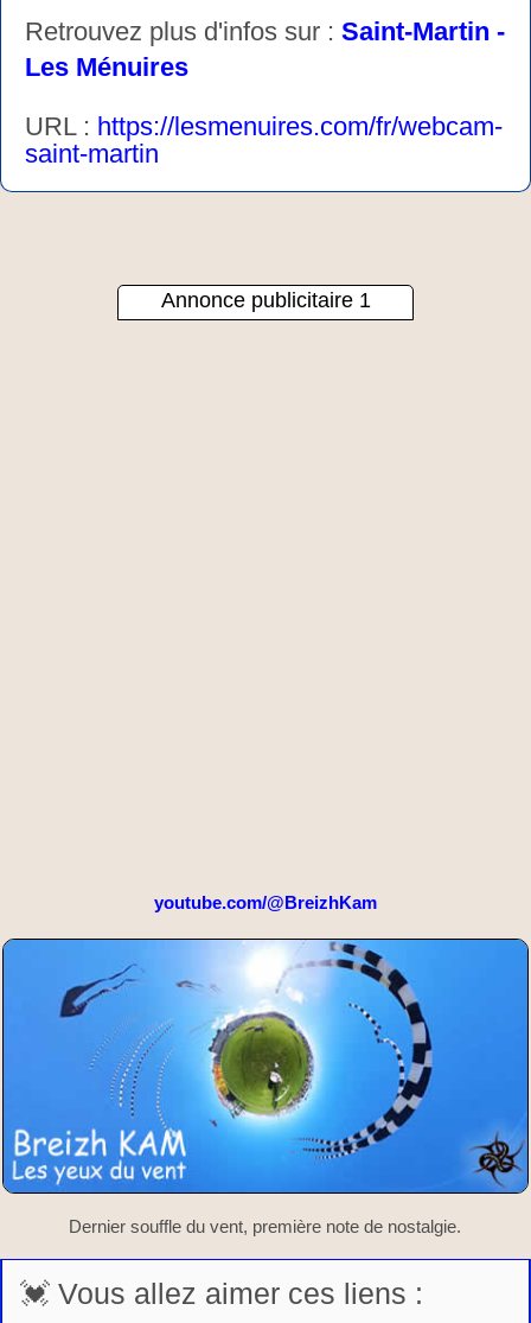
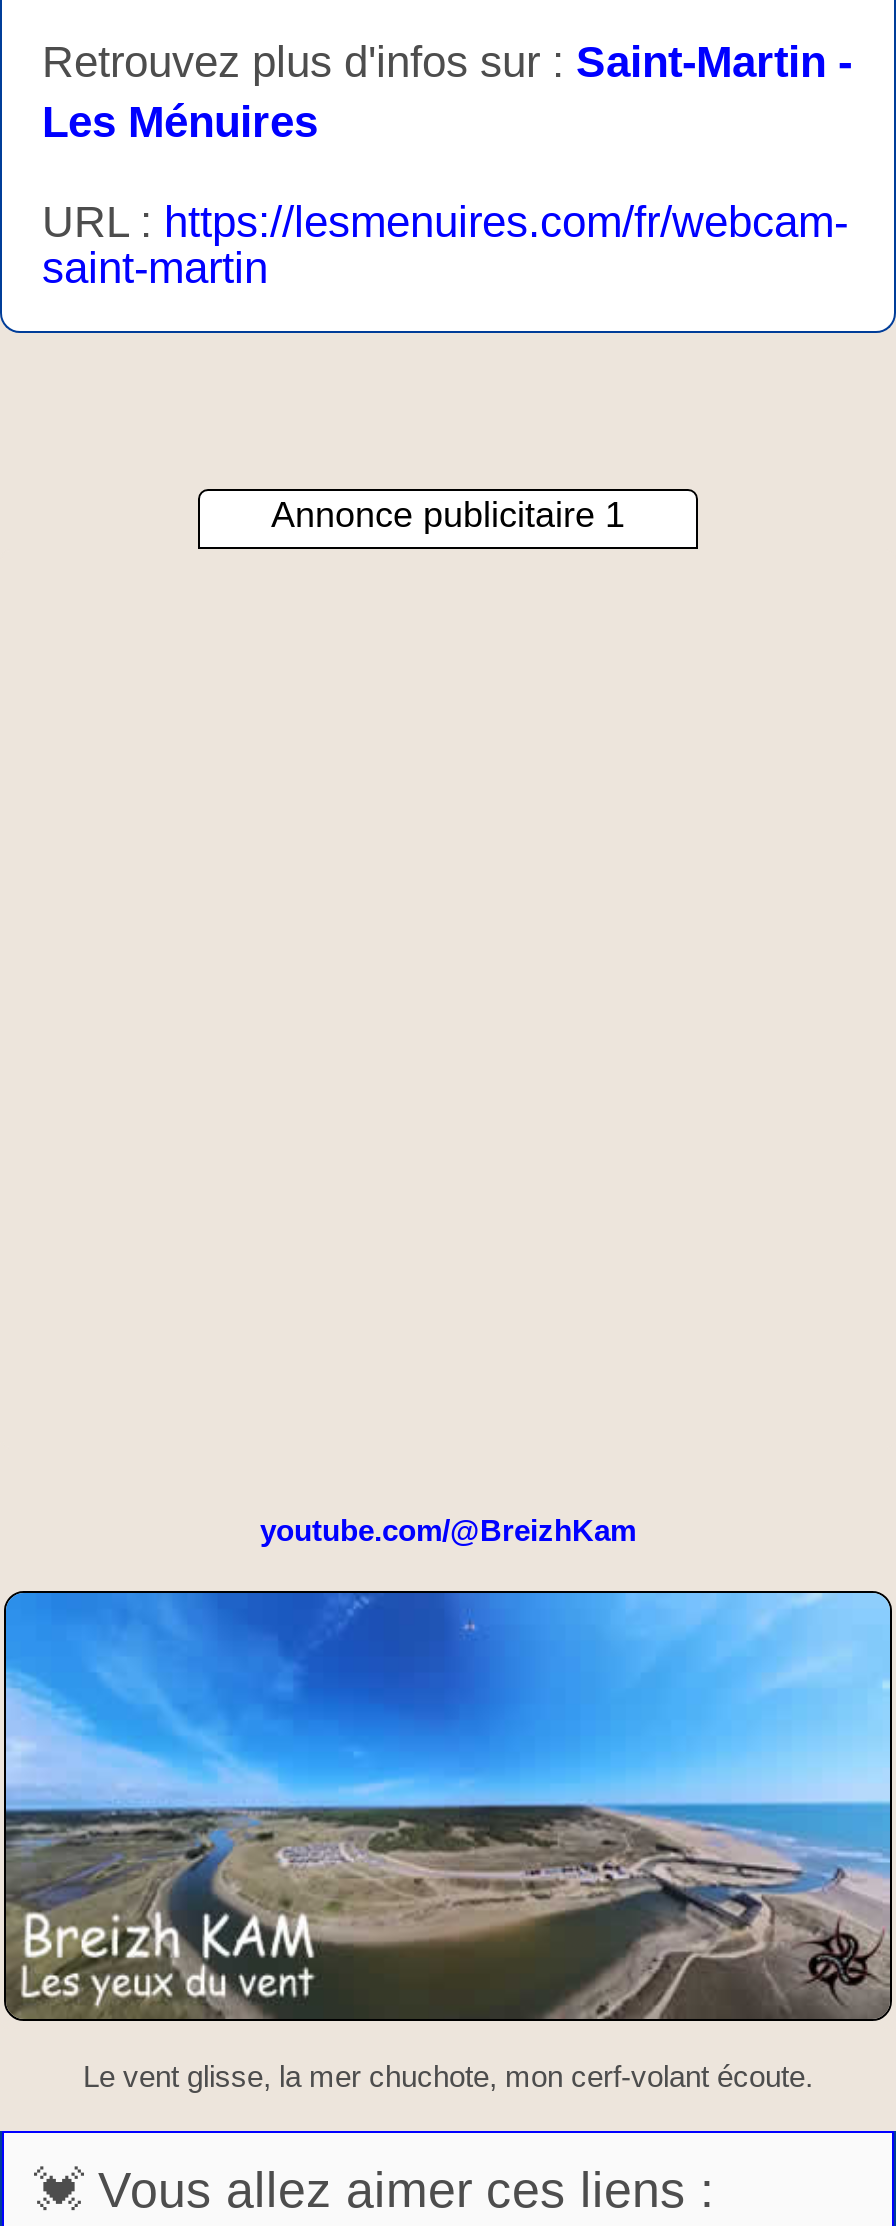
[4,939,527,1236] [image] | Dernier souffle du vent, première note de nostalgie. -> [6,1591,890,2092] [image] | Le vent glisse, la mer chuchote, mon cerf-volant écoute.

